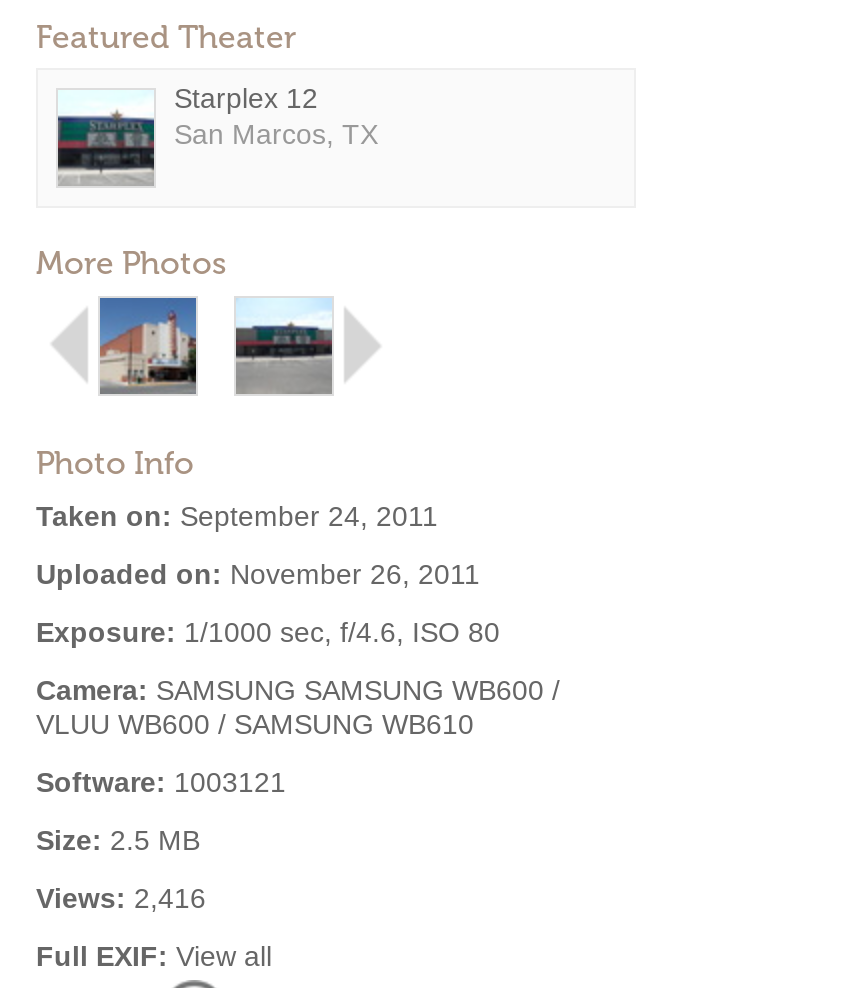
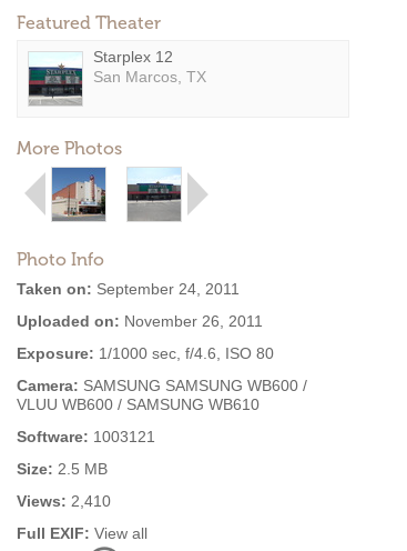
[36,882,206,914] Views: 2,416 -> [17,492,111,510] Views: 2,410

